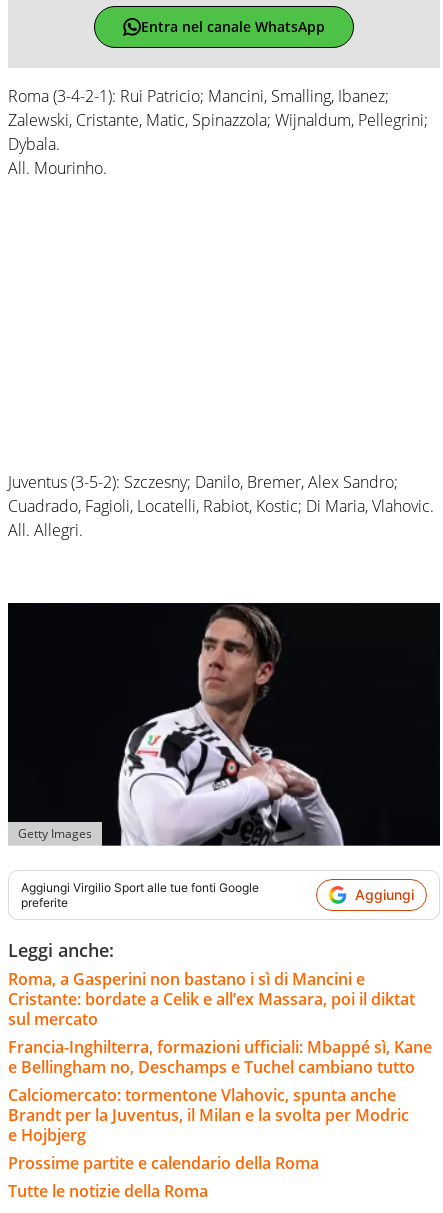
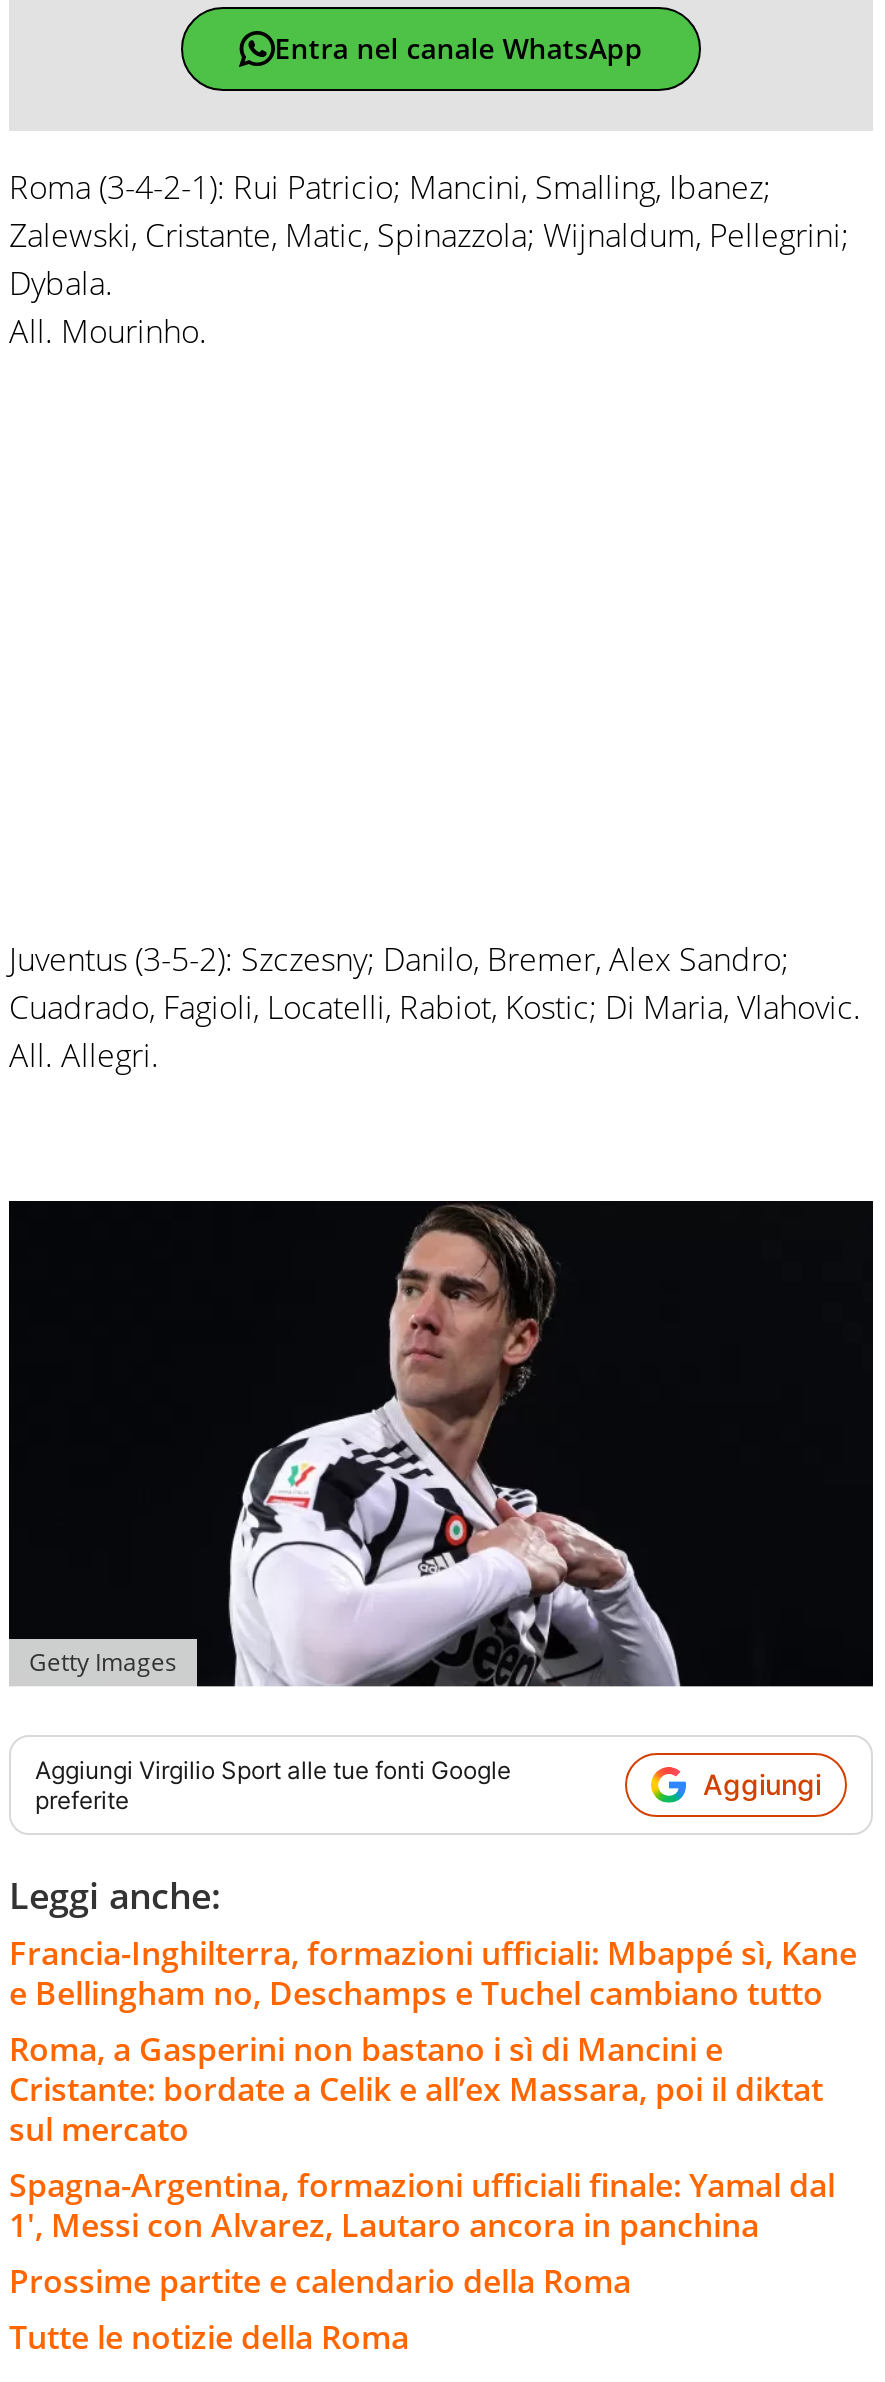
moved [8,968,415,1030] -> [9,2027,823,2151]: Roma, a Gasperini non bastano i sì di Mancini e | Cristante: bordate a Celik e all’ex Massara, poi il diktat | sul mercato
moved [8,1036,432,1078] -> [9,1931,857,2015]: Francia-Inghilterra, formazioni ufficiali: Mbappé sì, Kane | e Bellingham no, Deschamps e Tuchel cambiano tutto
[8,1084,409,1146] Calciomercato: tormentone Vlahovic, spunta anche | Brandt per la Juventus, il Milan e la svolta per Modric | e Hojbjerg -> [9,2163,835,2247] Spagna-Argentina, formazioni ufficiali finale: Yamal dal | 1', Messi con Alvarez, Lautaro ancora in panchina

